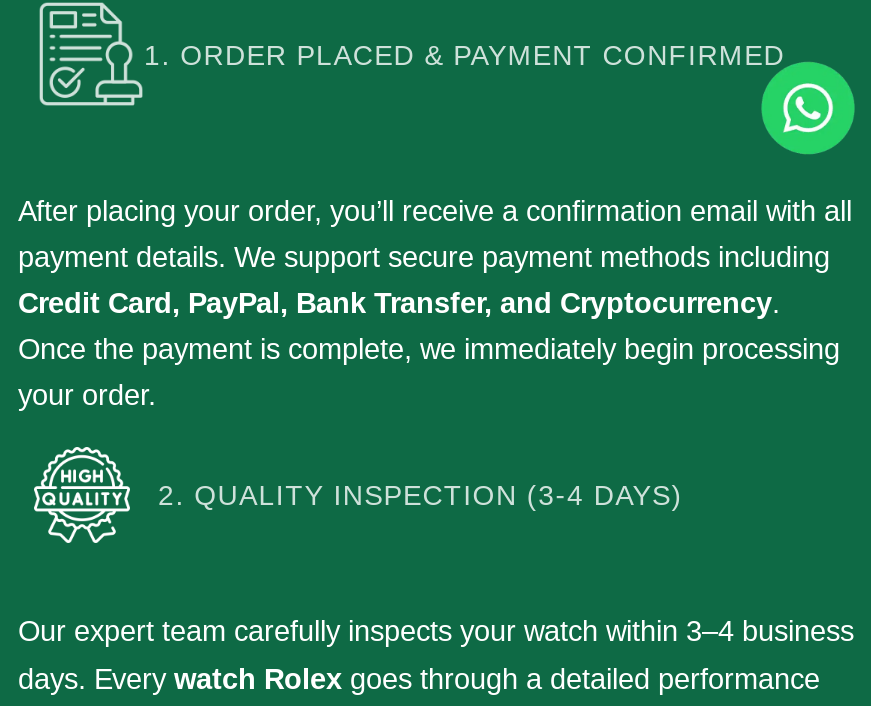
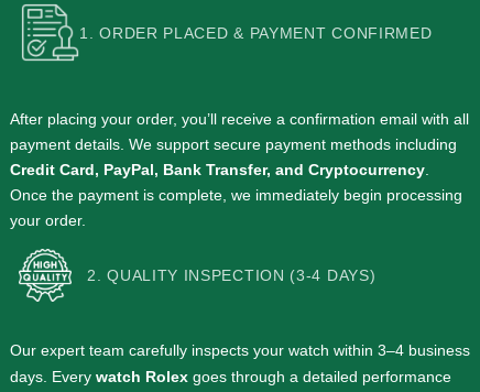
[760,61,856,155] [image] -> none

